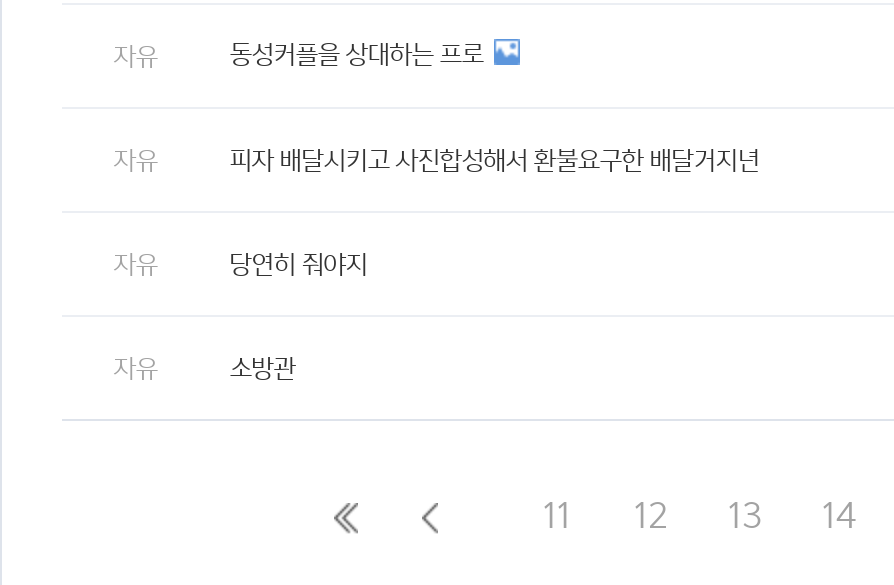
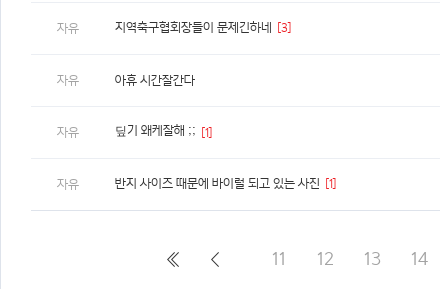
[230,39,484,69] 동성커플을 상대하는 프로 -> [115,20,291,35] 지역축구협회장들이 문제긴하네 [3]
[230,145,760,175] 피자 배달시키고 사진합성해서 환불요구한 배달거지년 -> [115,73,195,88] 아휴 시간잘간다
[230,249,368,279] 당연히 줘야지 -> [115,123,212,140] 딮기 왜케잘해 ;; [1]
[230,353,296,383] 소방관 -> [115,176,336,191] 반지 사이즈 때문에 바이럴 되고 있는 사진 [1]

